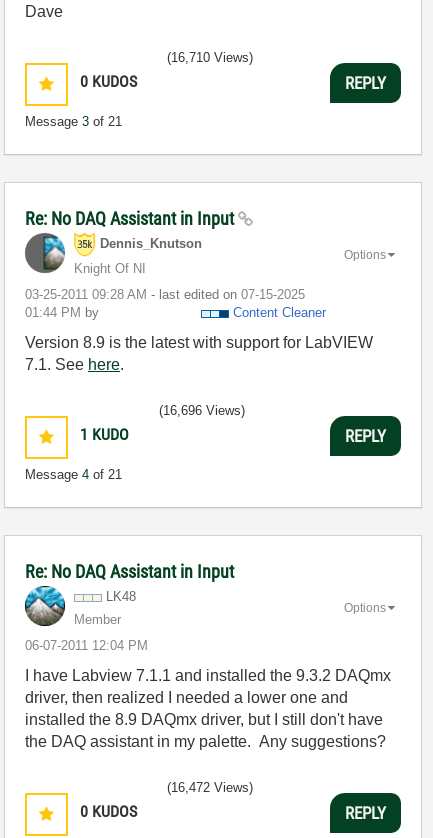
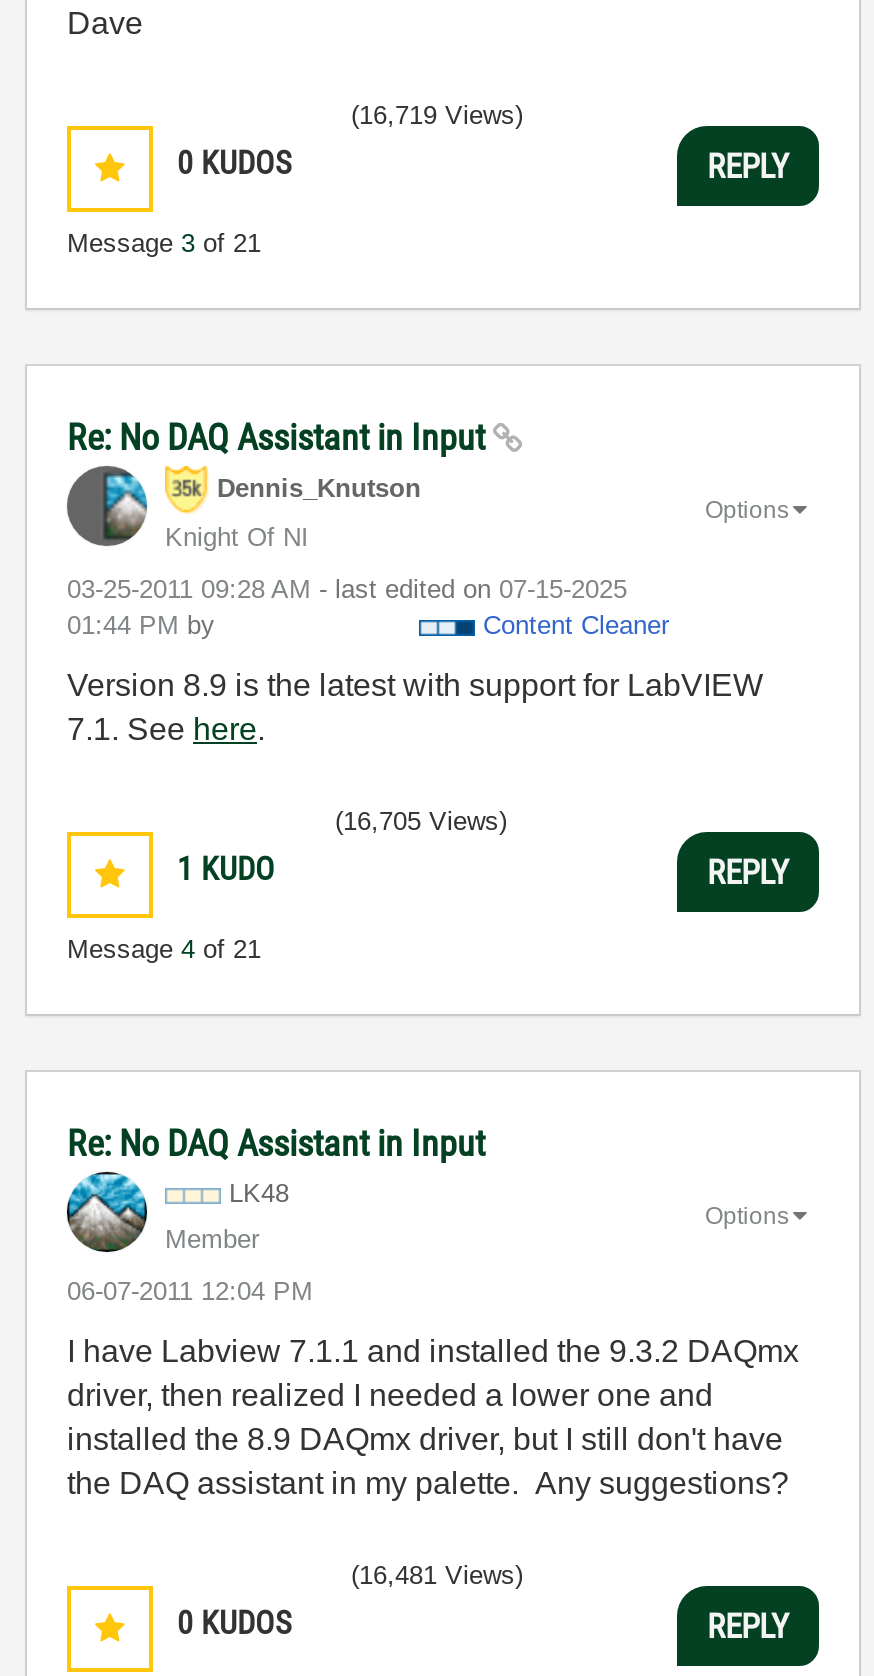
[167,50,253,65] (16,710 Views) -> [351,100,523,130] (16,719 Views)
[159,403,245,418] (16,696 Views) -> [335,806,507,836] (16,705 Views)
[167,780,253,795] (16,472 Views) -> [351,1560,523,1590] (16,481 Views)

